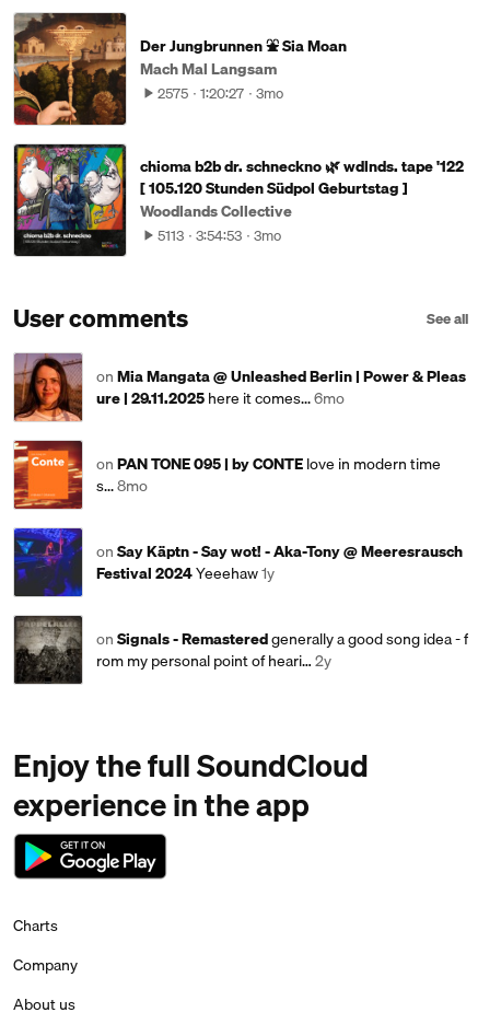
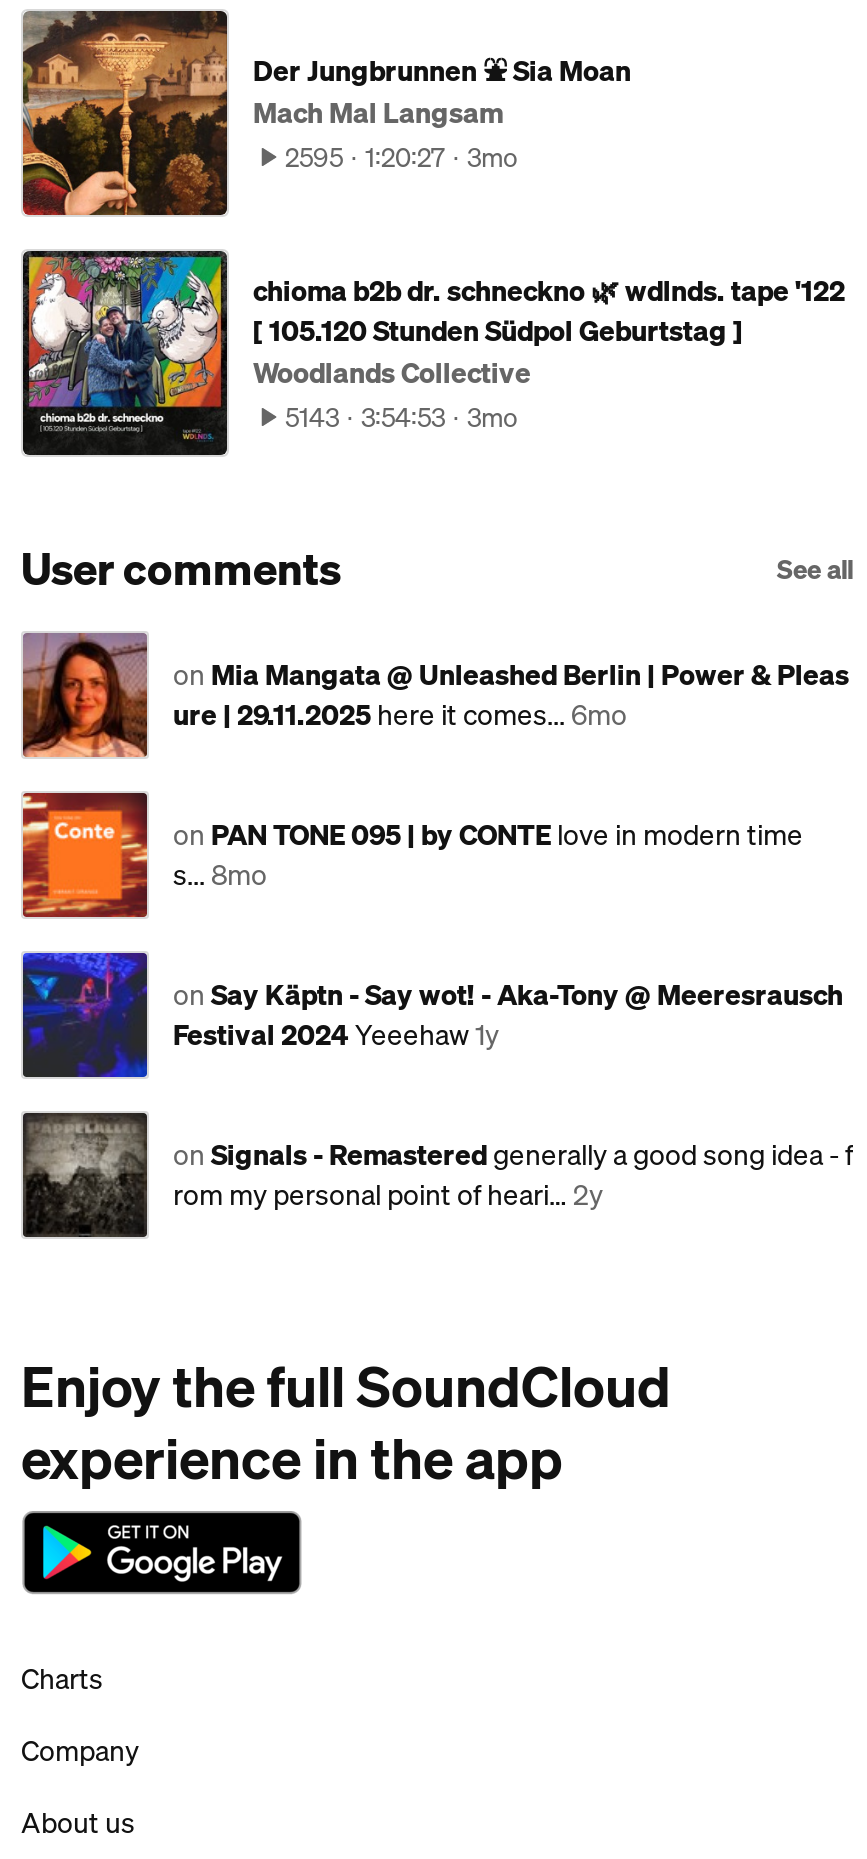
[158,82,283,104] 2575 1:20:27 3mo -> [285,138,517,178] 2595 1:20:27 3mo
[158,225,281,247] 5113 3:54:53 3mo -> [285,398,517,438] 5143 3:54:53 3mo

